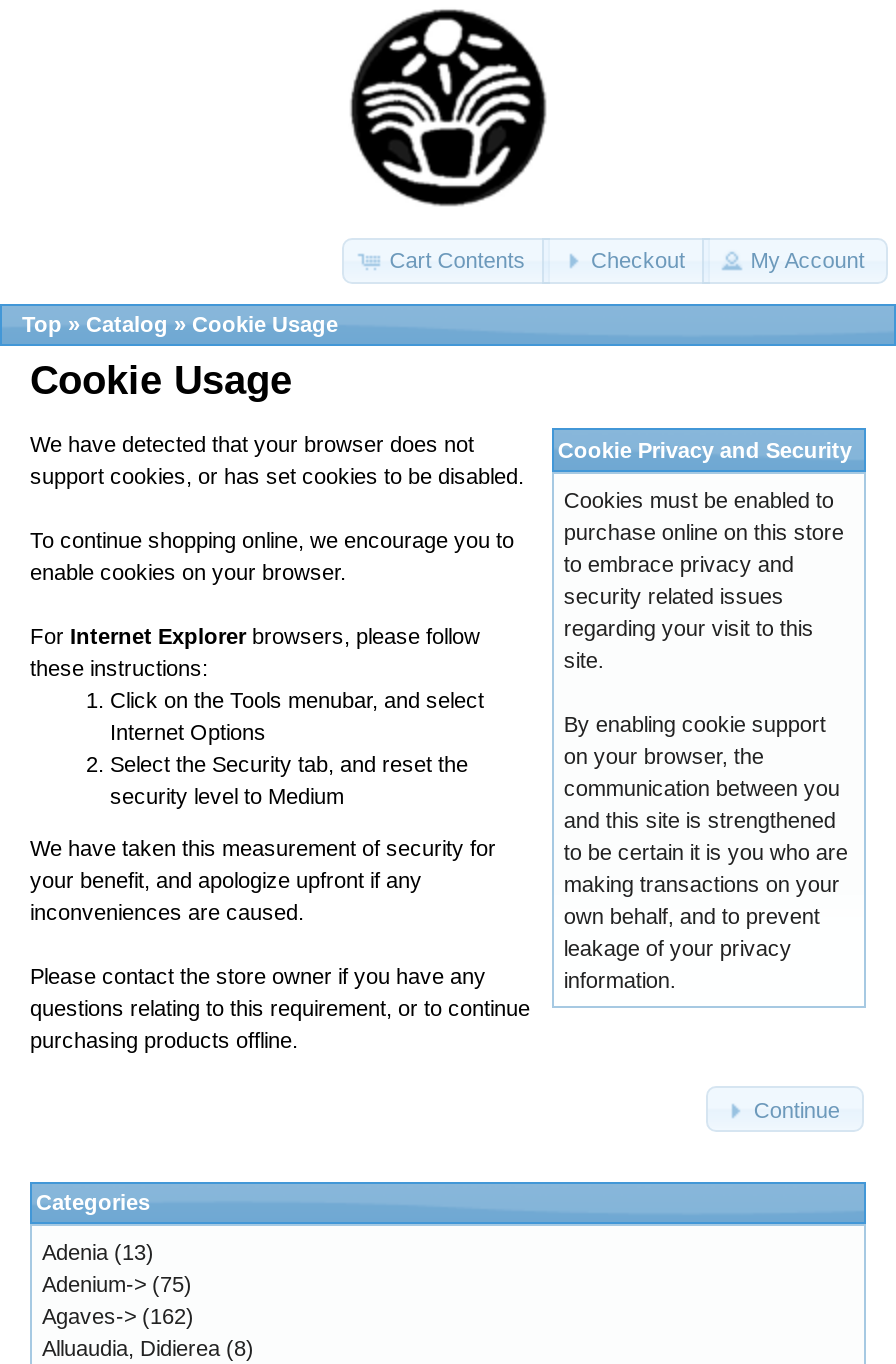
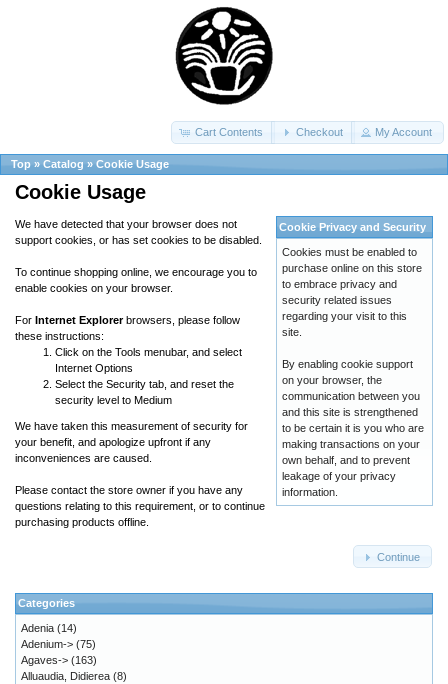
[42,1240,154,1264] Adenia (13) -> [21,622,77,634] Adenia (14)
[42,1304,194,1328] Agaves-> (162) -> [21,654,97,666] Agaves-> (163)

